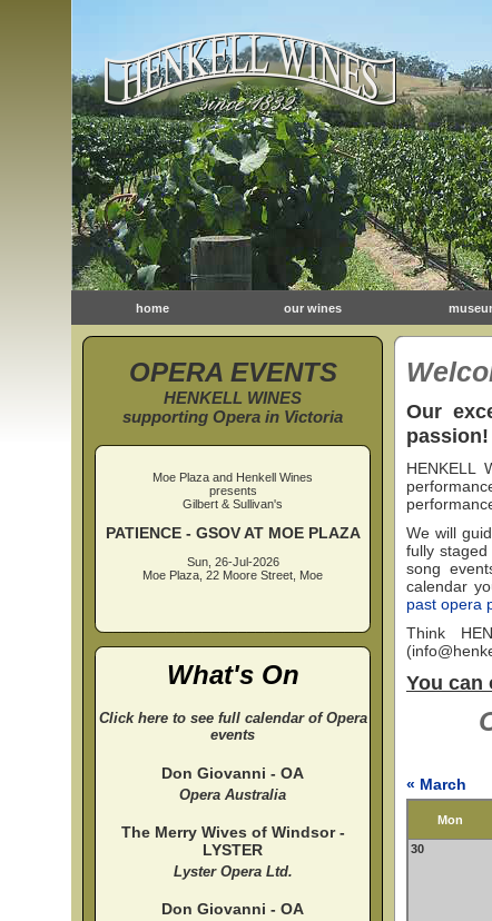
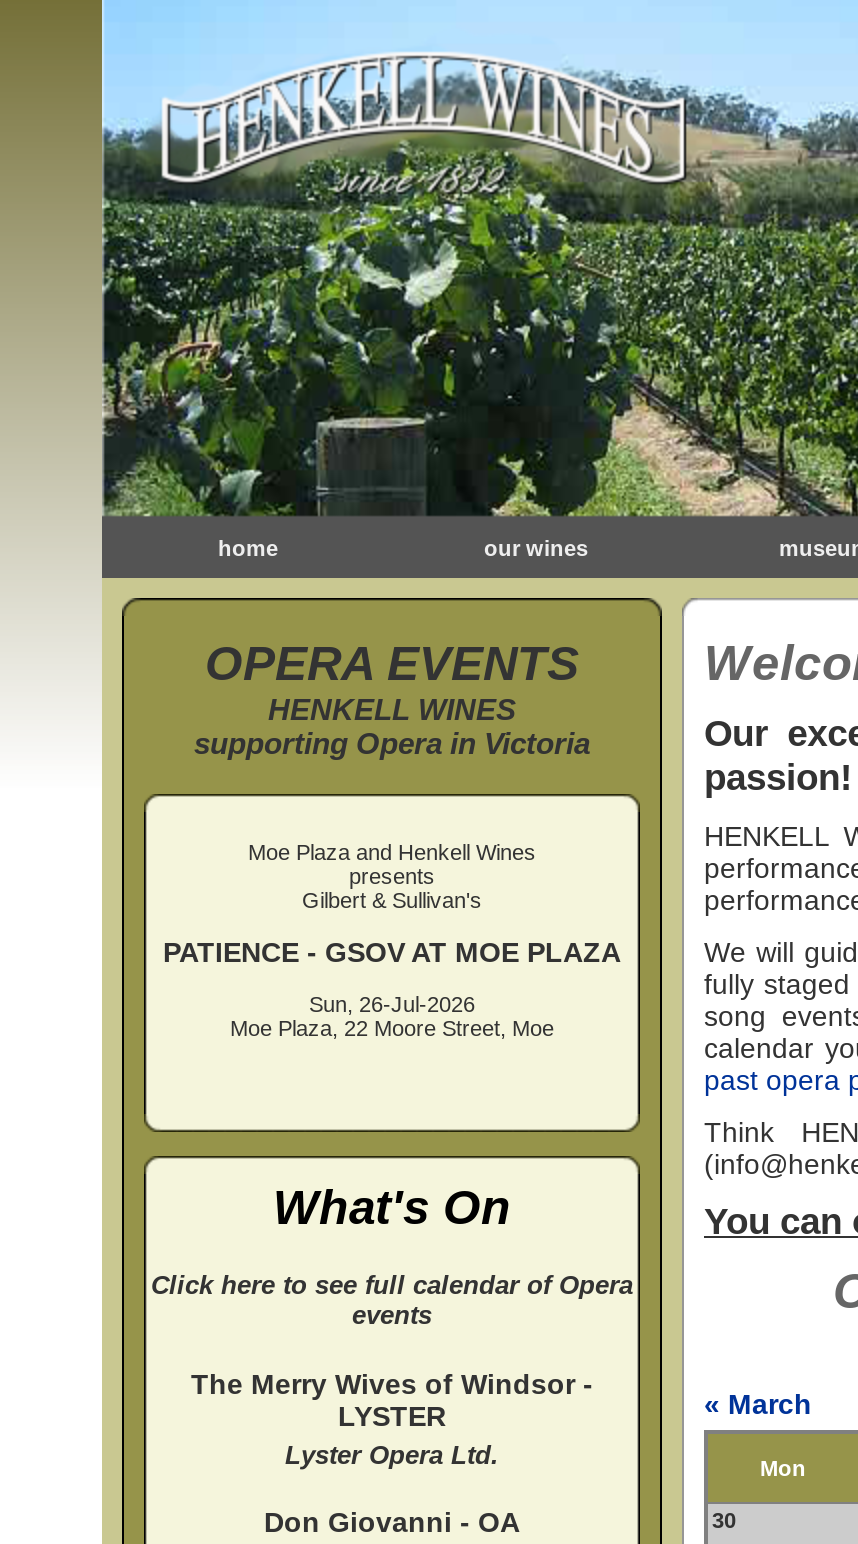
[161,764,304,803] Don Giovanni - OA | Opera Australia -> none

